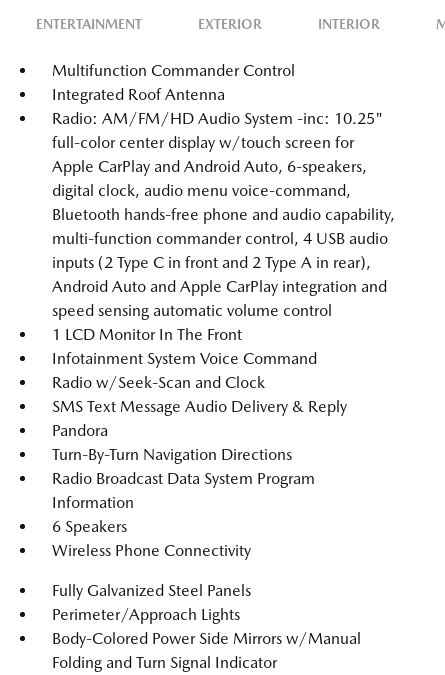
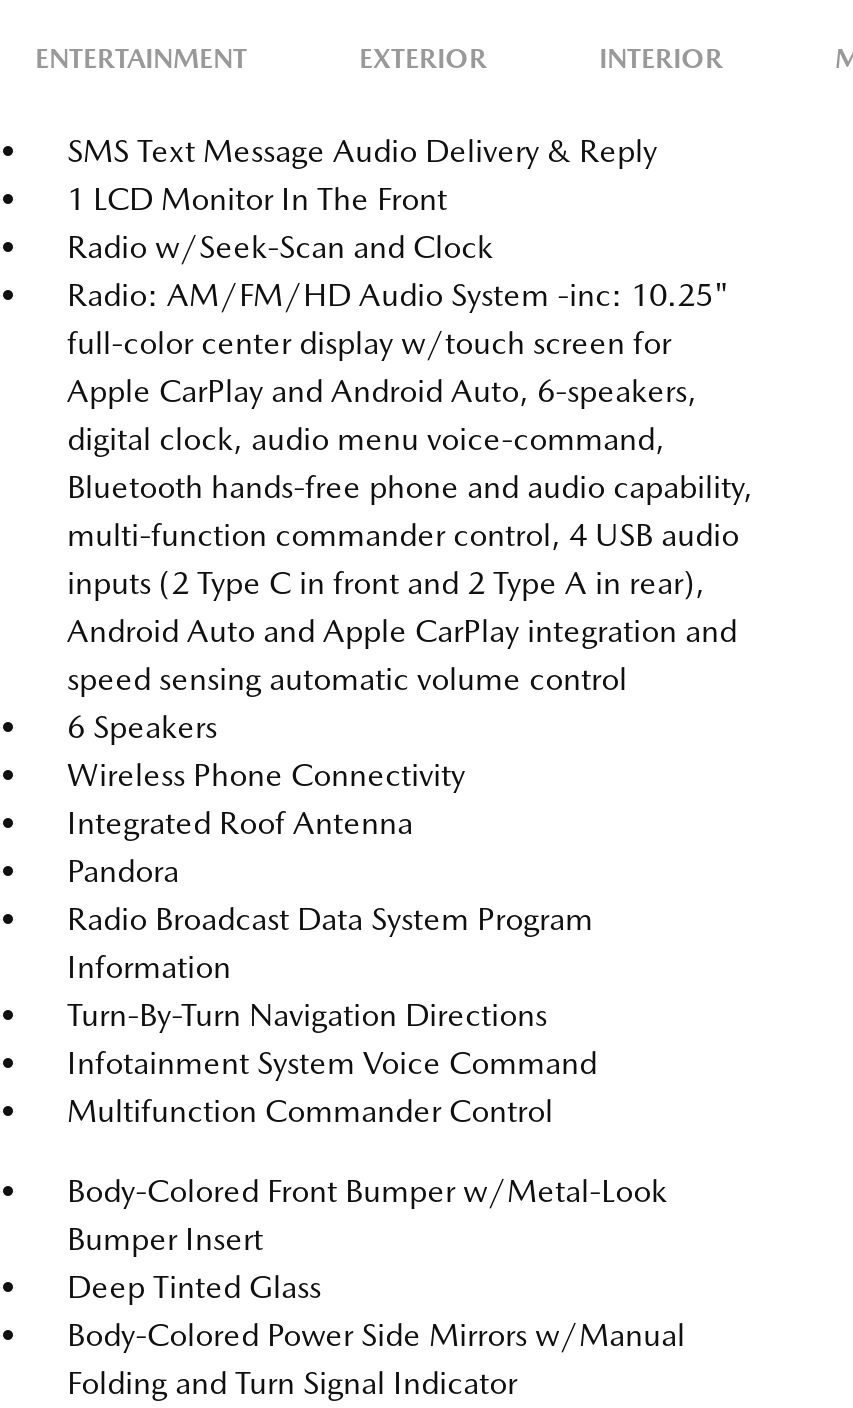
moved [52,61,295,80] -> [67,1092,553,1130]: Multifunction Commander Control
moved [52,85,225,104] -> [67,804,413,842]: Integrated Roof Antenna
moved [52,325,242,344] -> [67,180,447,218]: 1 LCD Monitor In The Front
moved [52,349,317,368] -> [67,1044,597,1082]: Infotainment System Voice Command
moved [52,373,347,416] -> [67,132,657,266]: Radio w/Seek-Scan and Clock | SMS Text Message Audio Delivery & Reply
moved [52,445,292,464] -> [67,996,547,1034]: Turn-By-Turn Navigation Directions
moved [52,469,315,512] -> [67,900,593,986]: Radio Broadcast Data System Program | Information
moved [52,517,251,560] -> [67,708,465,794]: 6 Speakers | Wireless Phone Connectivity
[52,581,251,624] Fully Galvanized Steel Panels | Perimeter/Approach Lights -> [67,1172,667,1306] Body-Colored Front Bumper w/Metal-Look | Bumper Insert | Deep Tinted Glass

